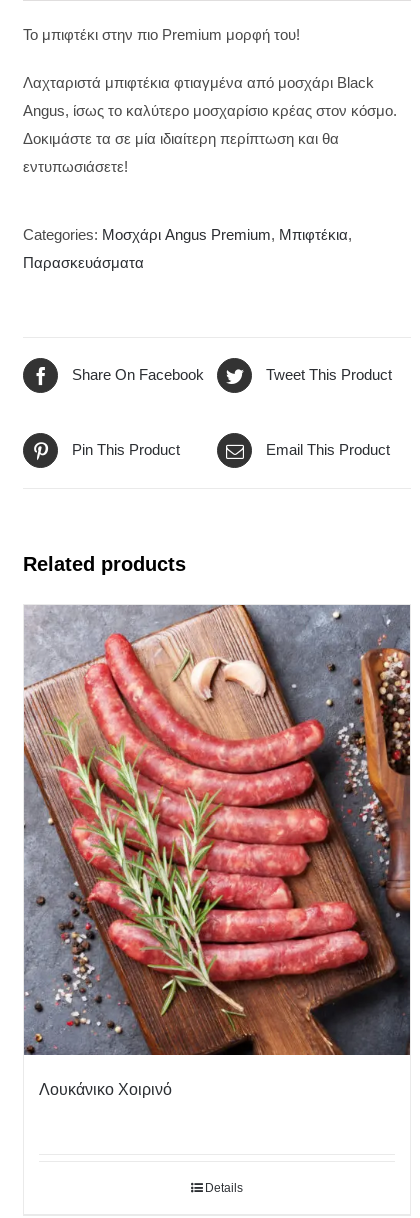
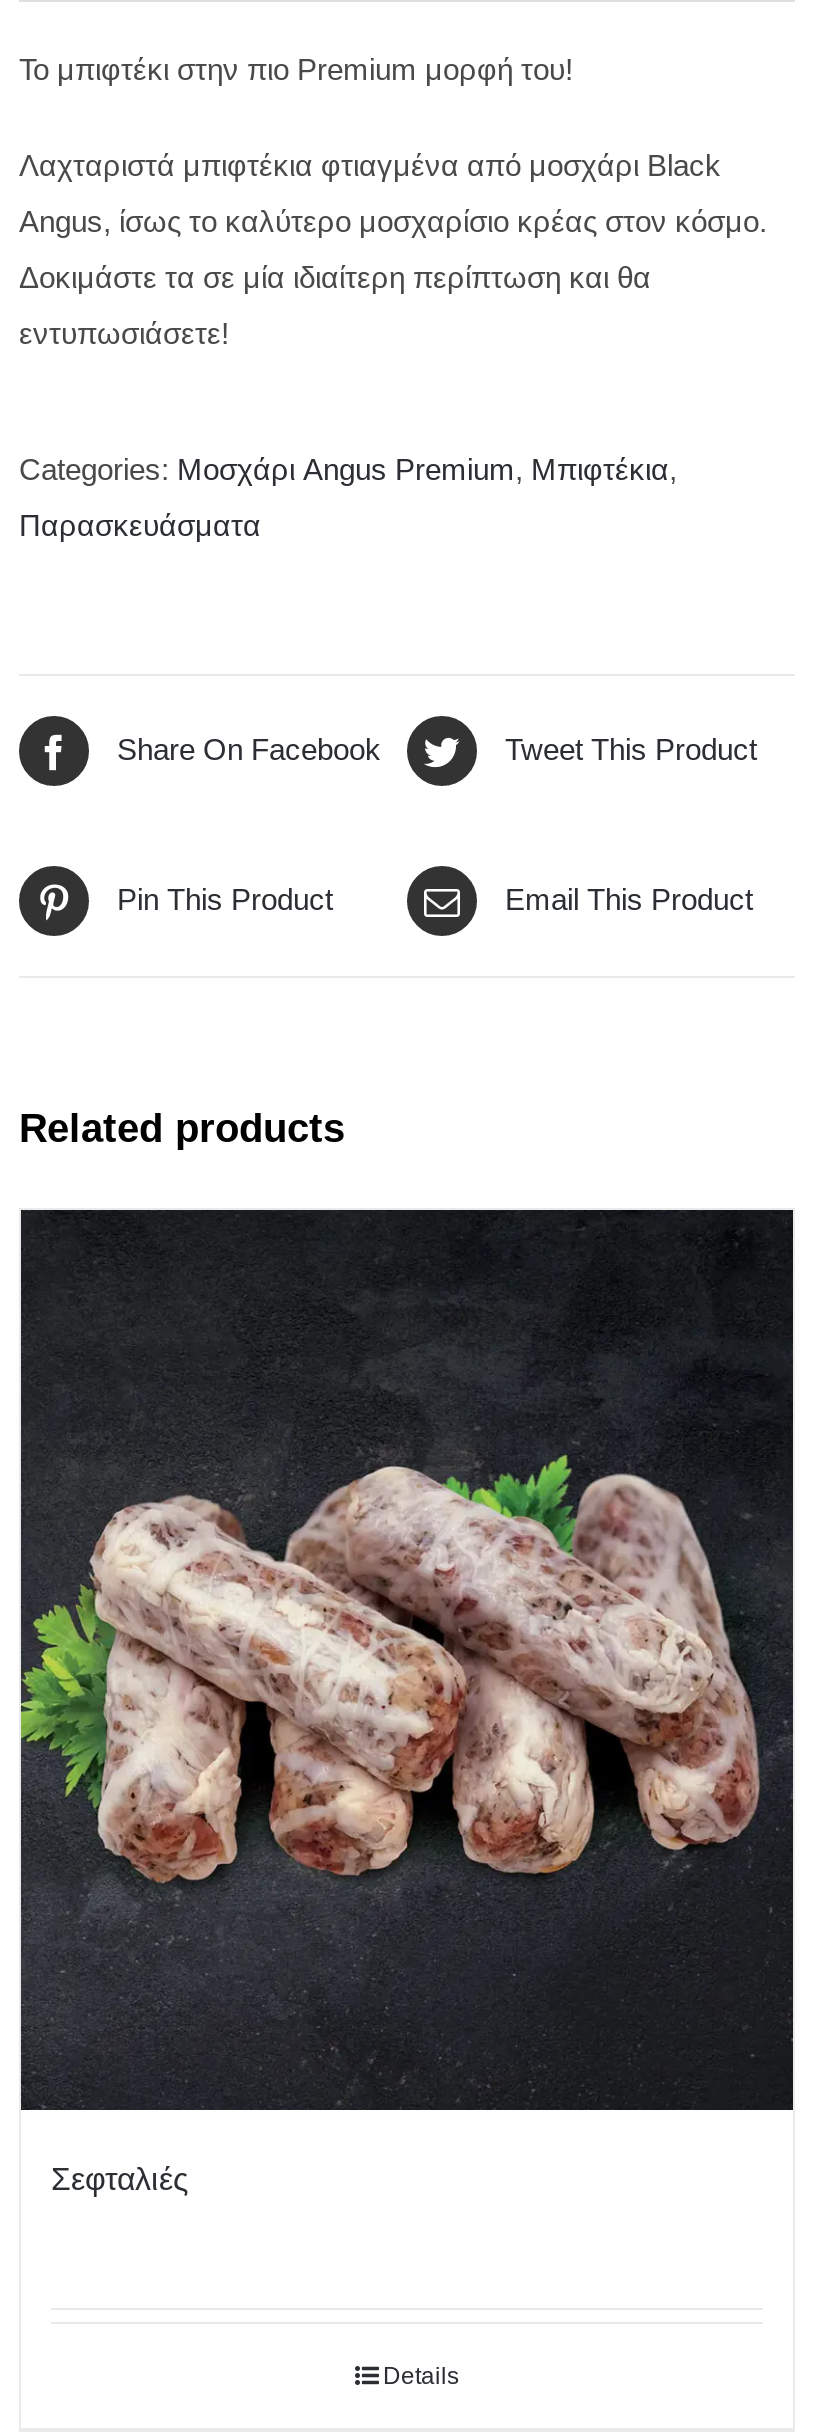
[23,604,411,1098] [image] | Λουκάνικο Χοιρινό -> [19,1208,795,2195] [image] | Σεφταλιές

